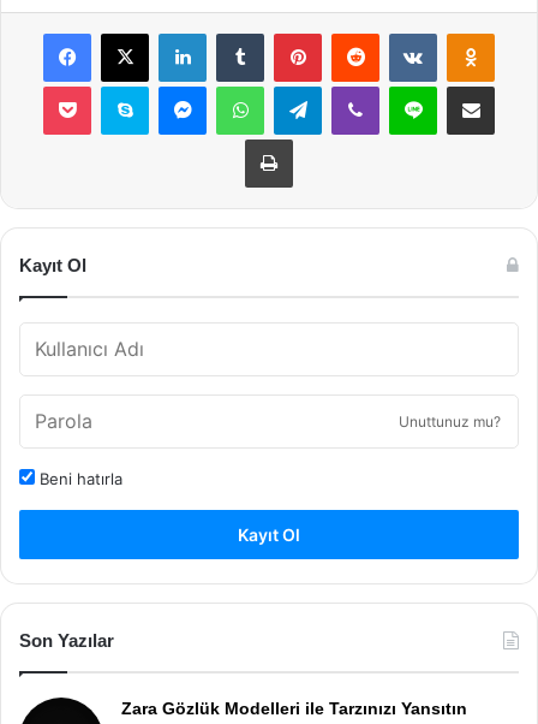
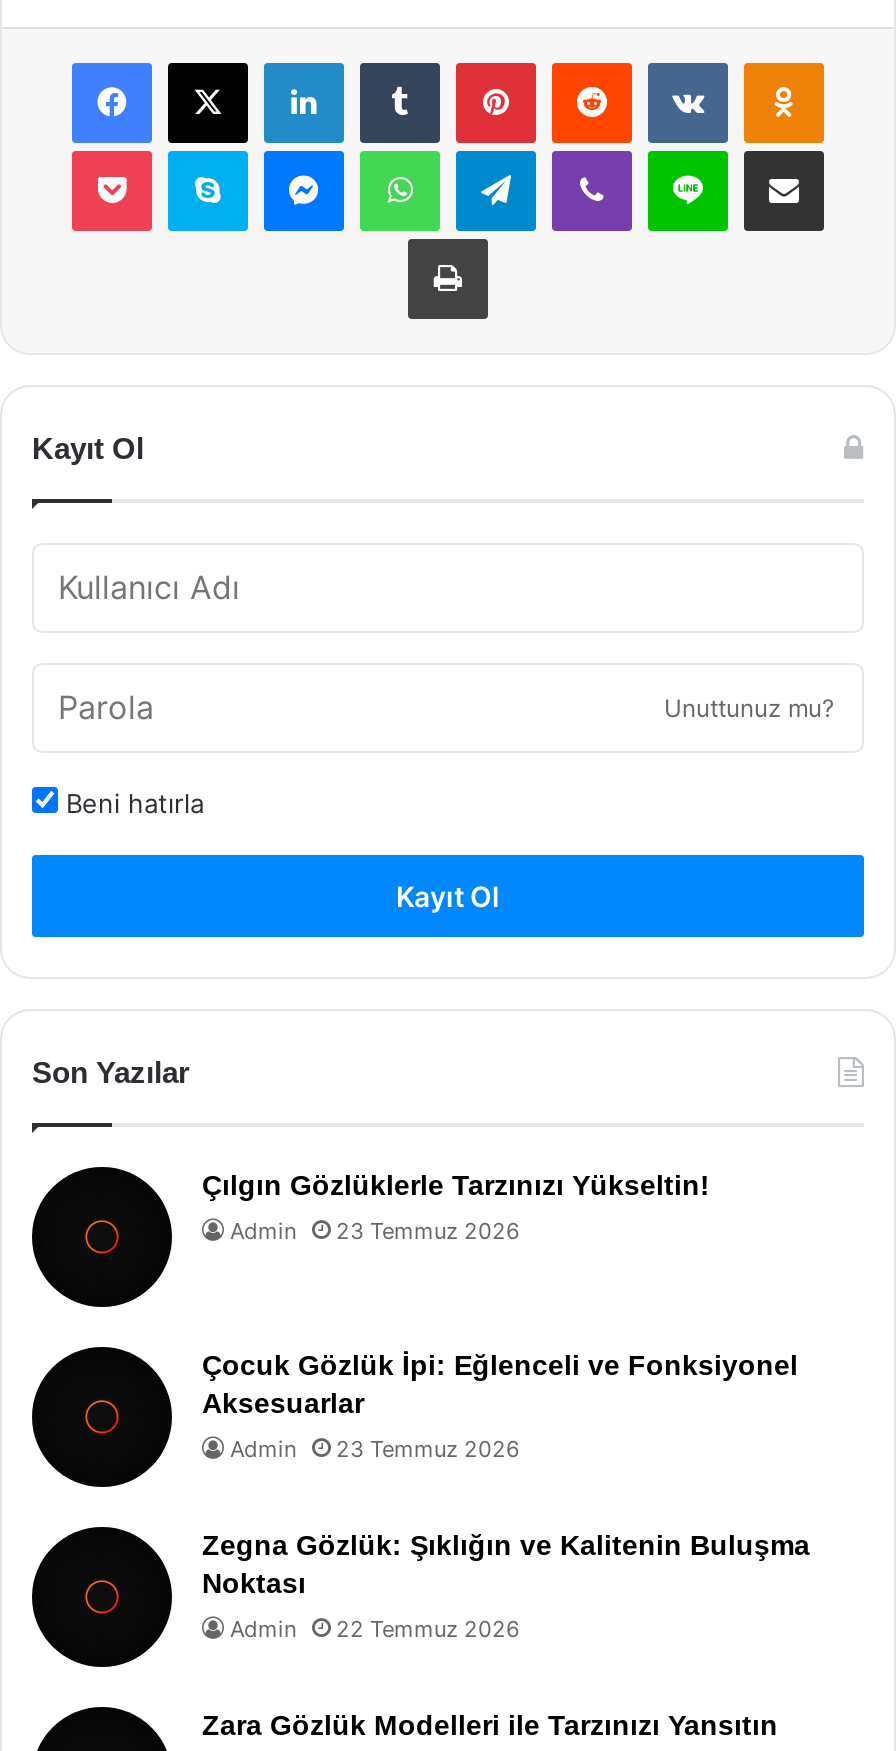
none -> [30,1169,710,1309] [image] | Çılgın Gözlüklerle Tarzınızı Yükseltin! | Admin | 23 Temmuz 2026
none -> [30,1327,810,1643] [image] | Çocuk Gözlük İpi: Eğlenceli ve Fonksiyonel | Aksesuarlar | Admin | 23 Temmuz 2026 | Zegna Gözlük: Şıklığın ve Kalitenin Buluşma | Noktası | Admin | 22 Temmuz 2026
none -> [30,1525,174,1667] [image]

